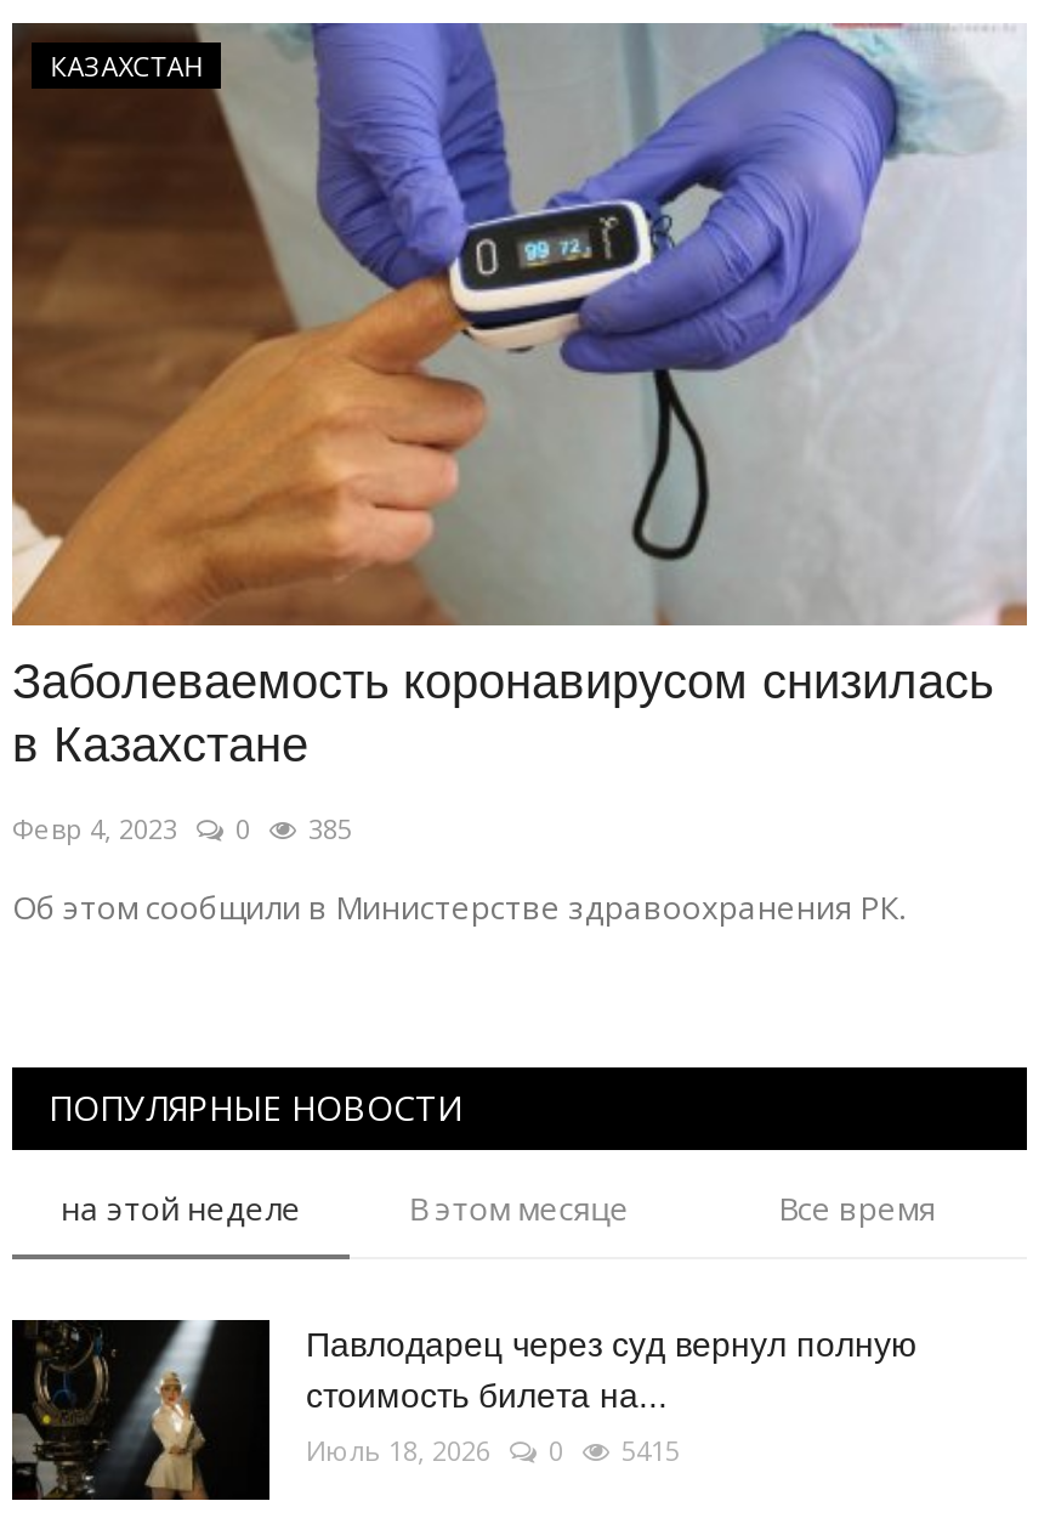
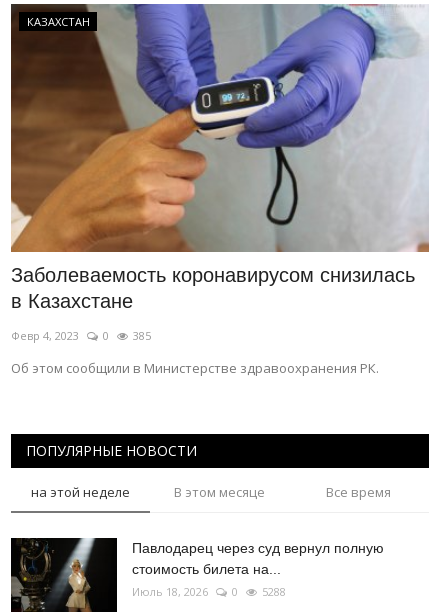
[306,1432,680,1469] Июль 18, 2026 0 5415 -> [132,584,286,599] Июль 18, 2026 0 5288

